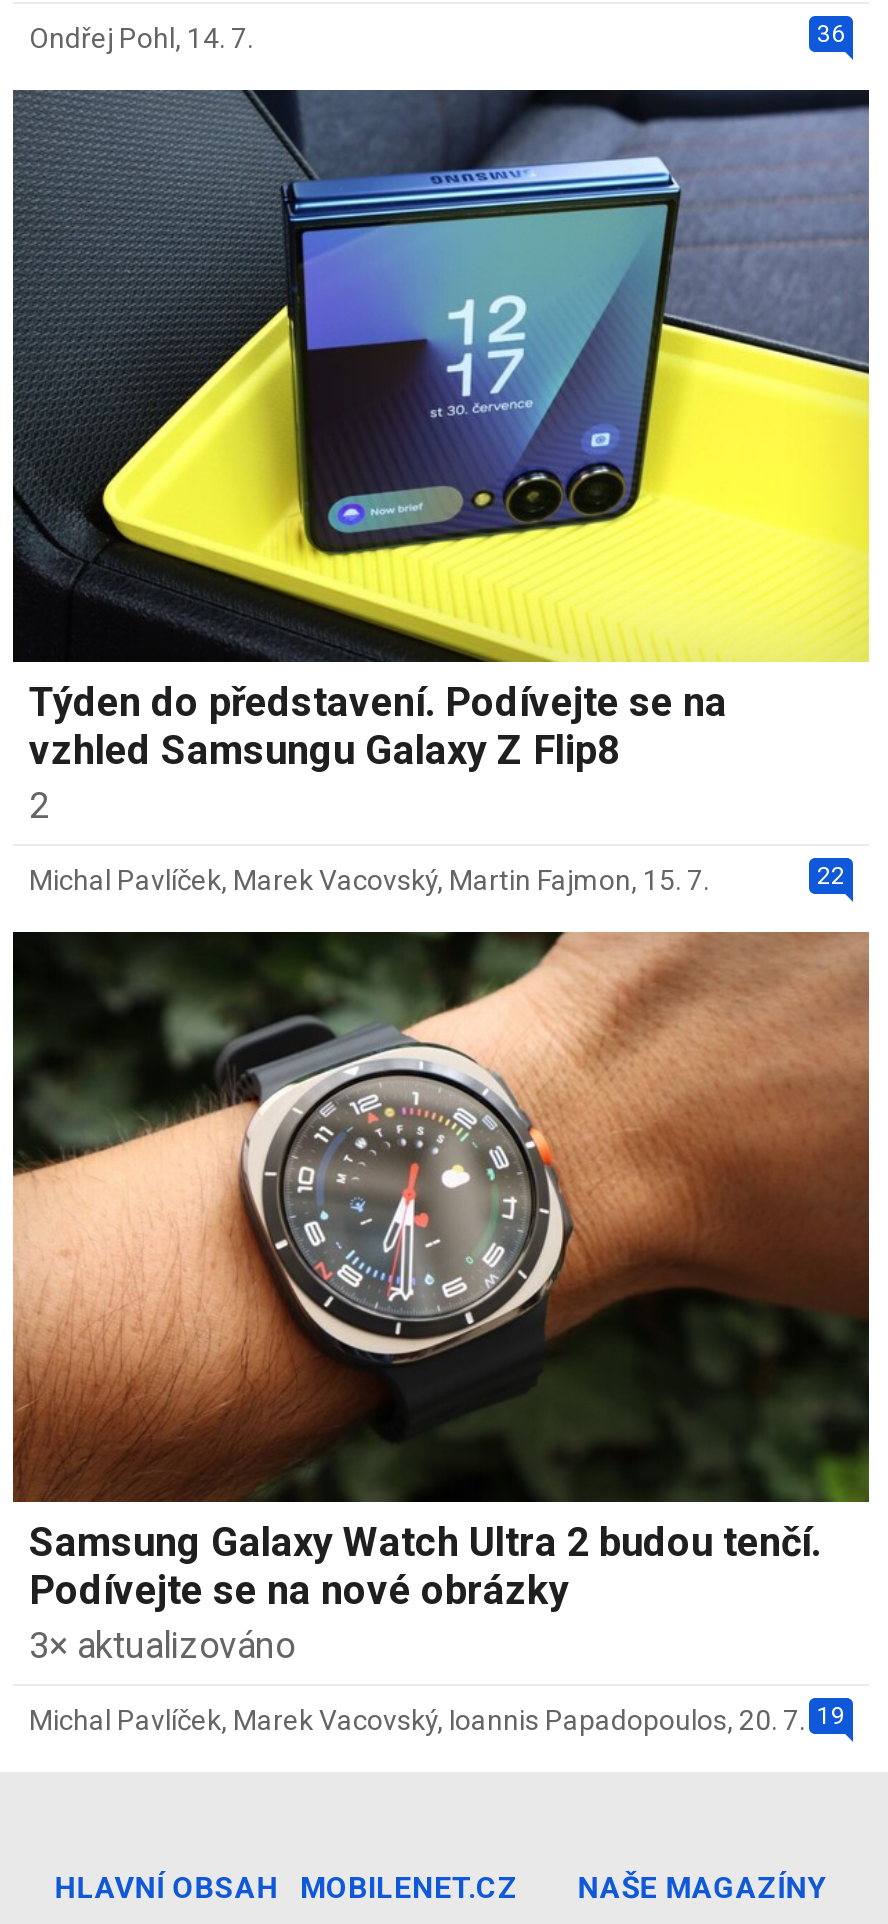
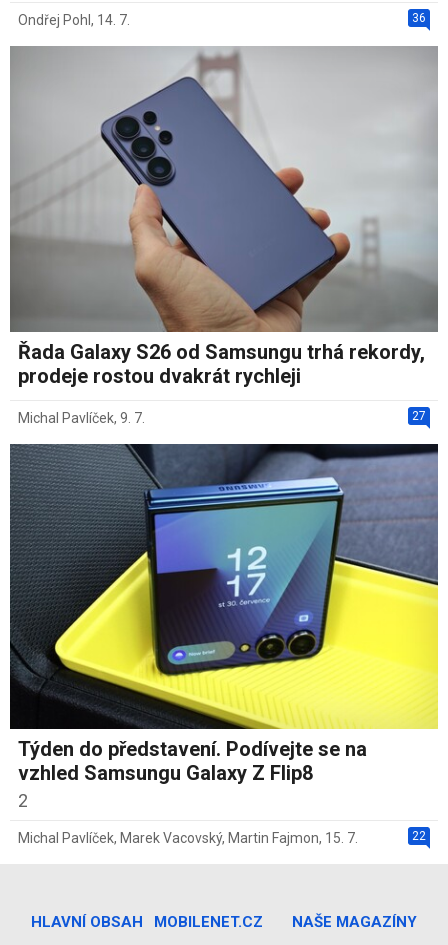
none -> [9,47,439,426] [image] | Řada Galaxy S26 od Samsungu trhá rekordy, | prodeje rostou dvakrát rychleji | 27 | Michal Pavlíček, 9. 7.
moved [11,88,871,895] -> [9,442,439,846]: [image] | Týden do představení. Podívejte se na | vzhled Samsungu Galaxy Z Flip8 | 2 | 22 | Michal Pavlíček, Marek Vacovský, Martin Fajmon, 15. 7.
[11,930,871,1736] [image] | Samsung Galaxy Watch Ultra 2 budou tenčí. | Podívejte se na nové obrázky | 3× aktualizováno | 19 | Michal Pavlíček, Marek Vacovský, Ioannis Papadopoulos, 20. 7. -> none

